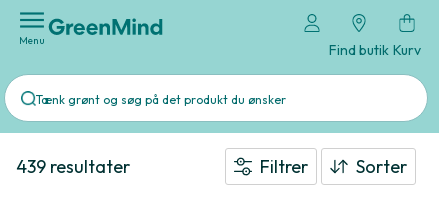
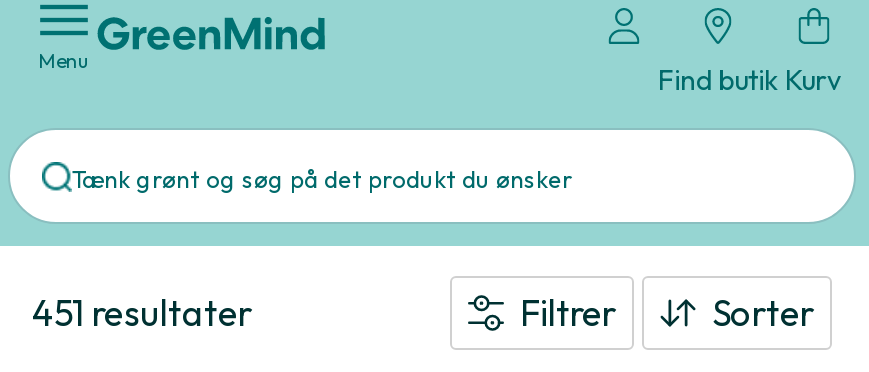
[16,155,130,178] 439 resultater -> [32,290,252,336] 451 resultater

